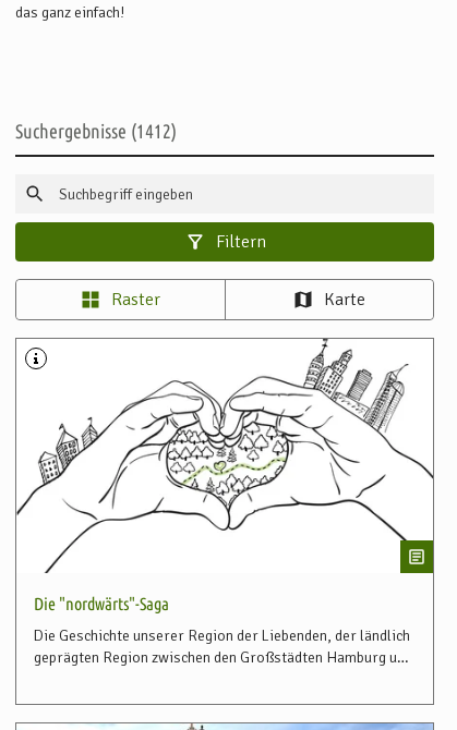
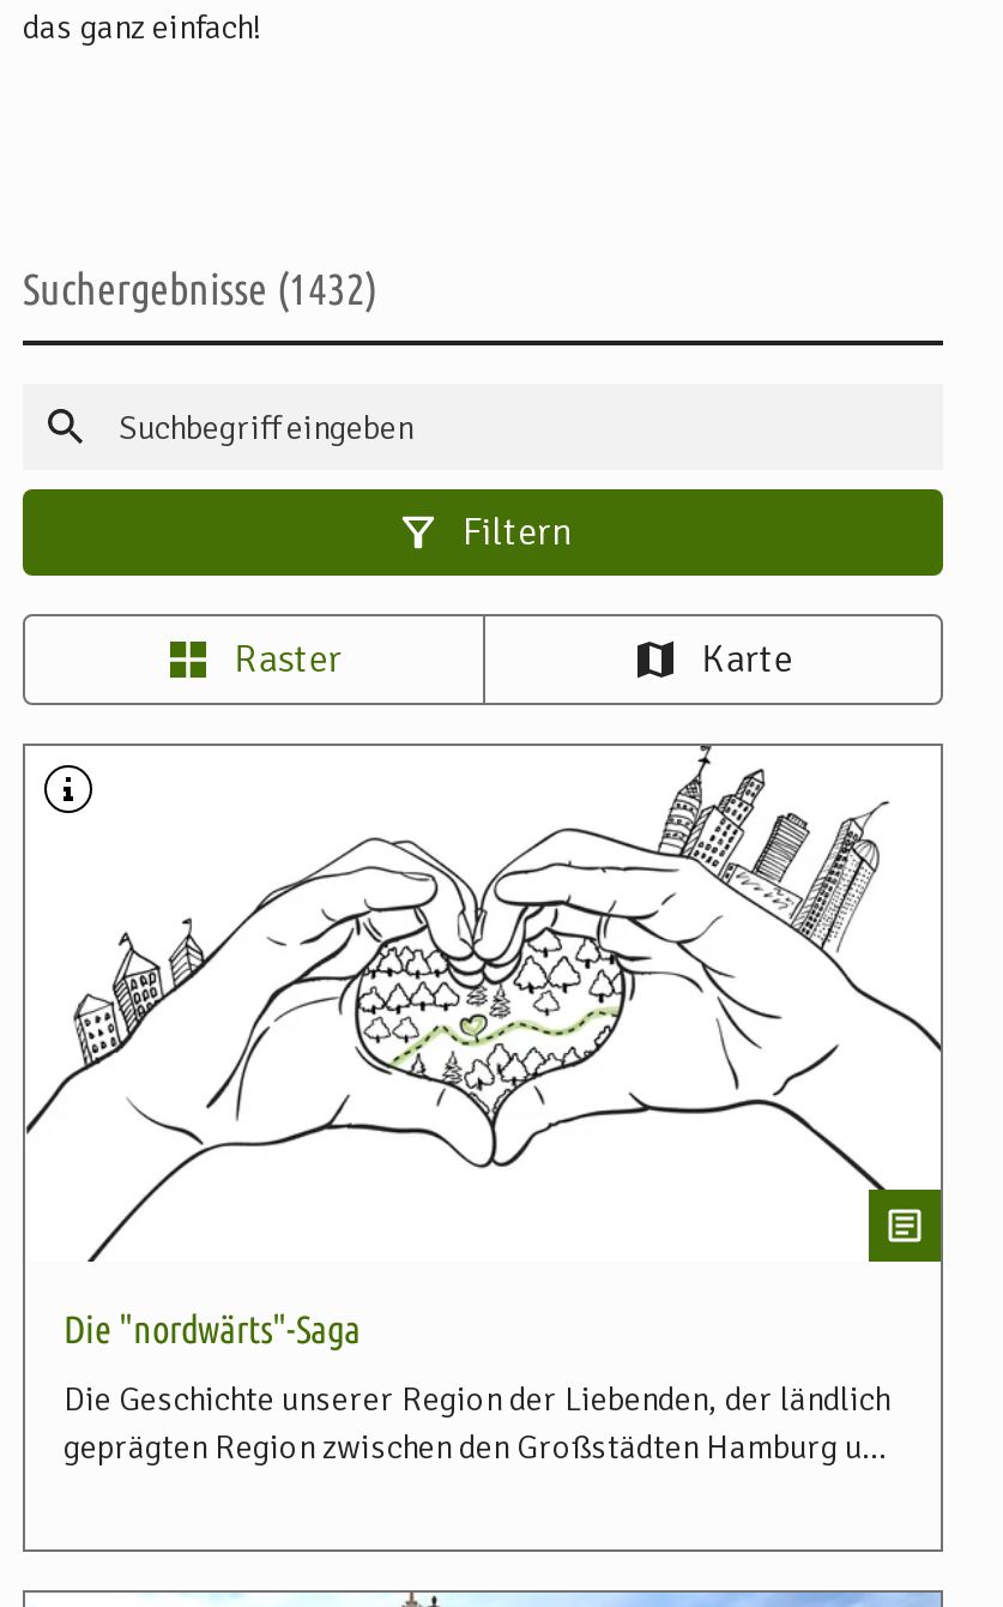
[15,120,171,142] Suchergebnisse 1412 -> [23,264,365,312] Suchergebnisse 1432

